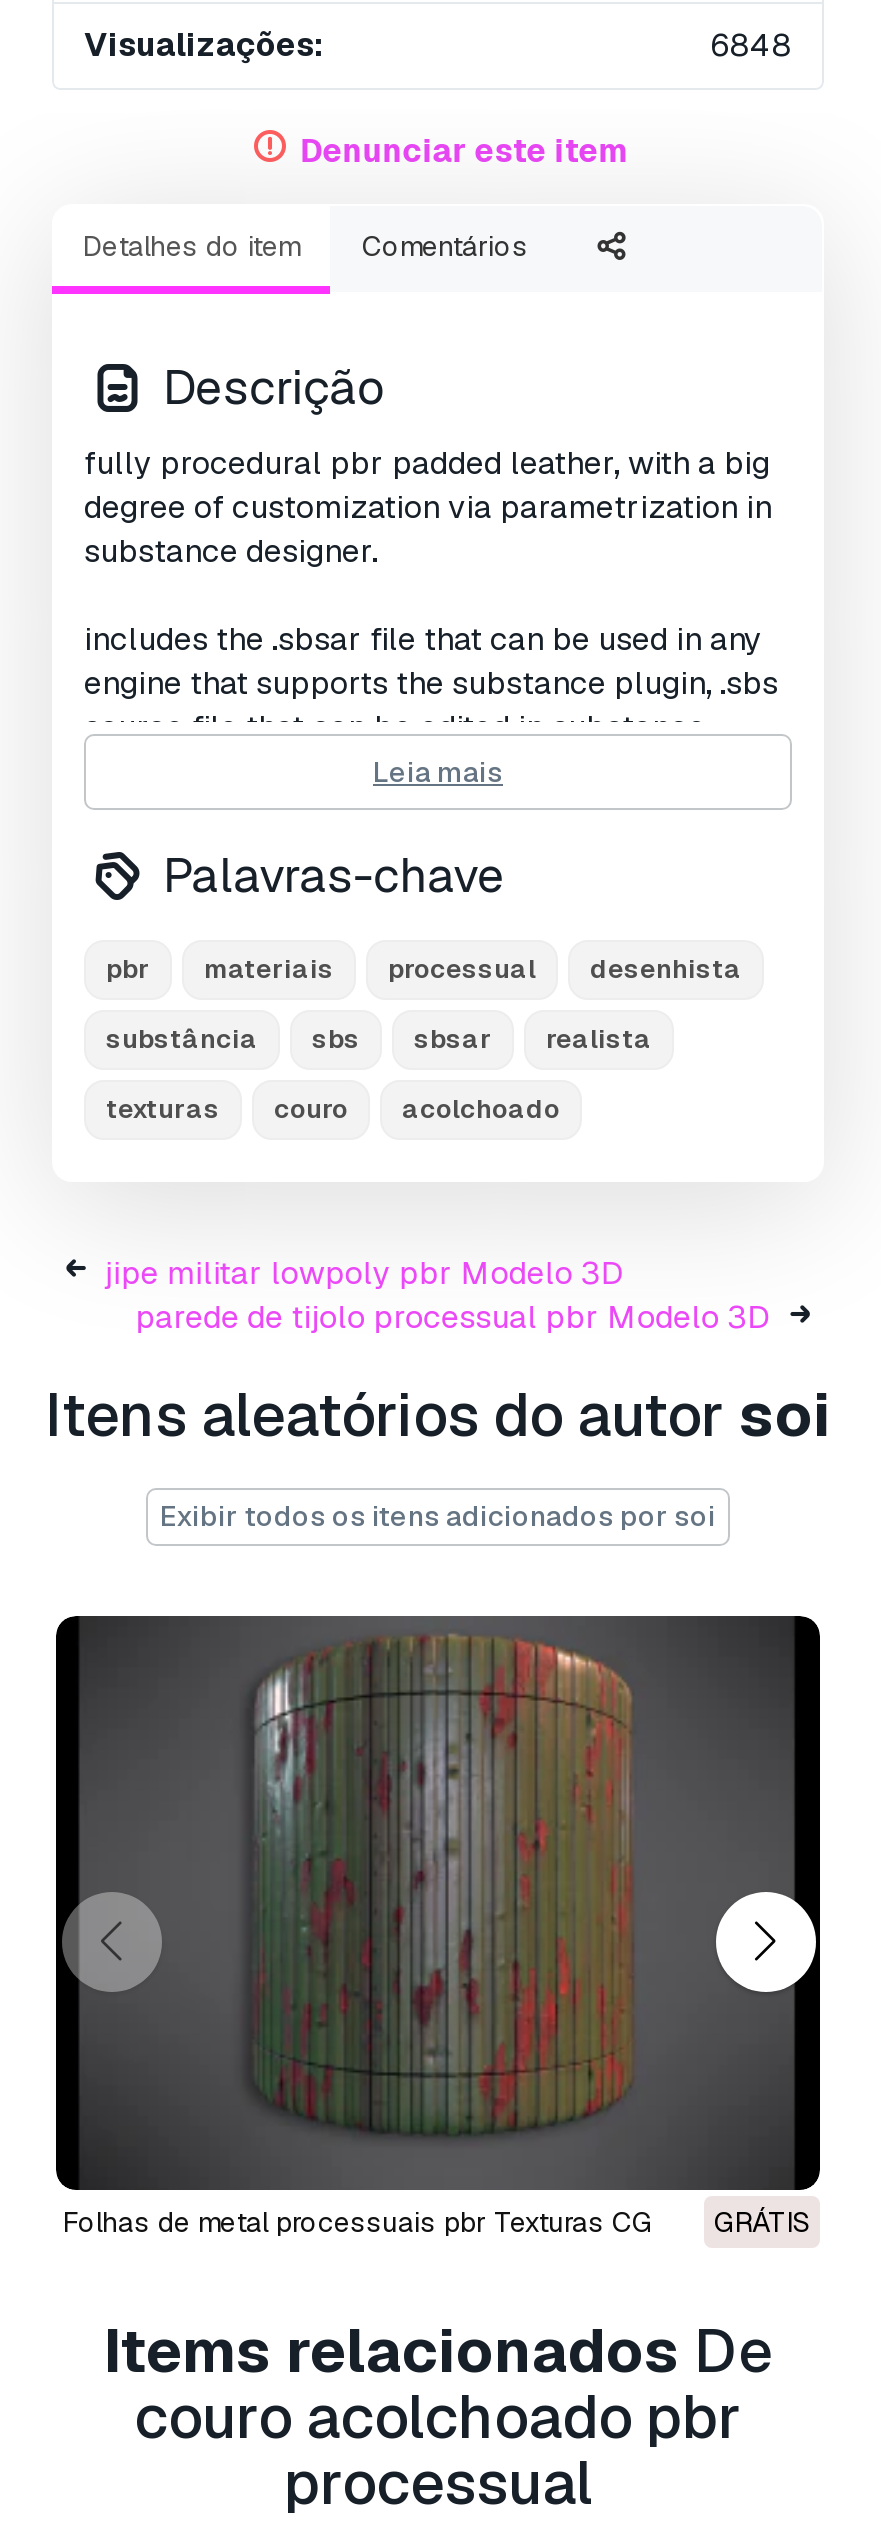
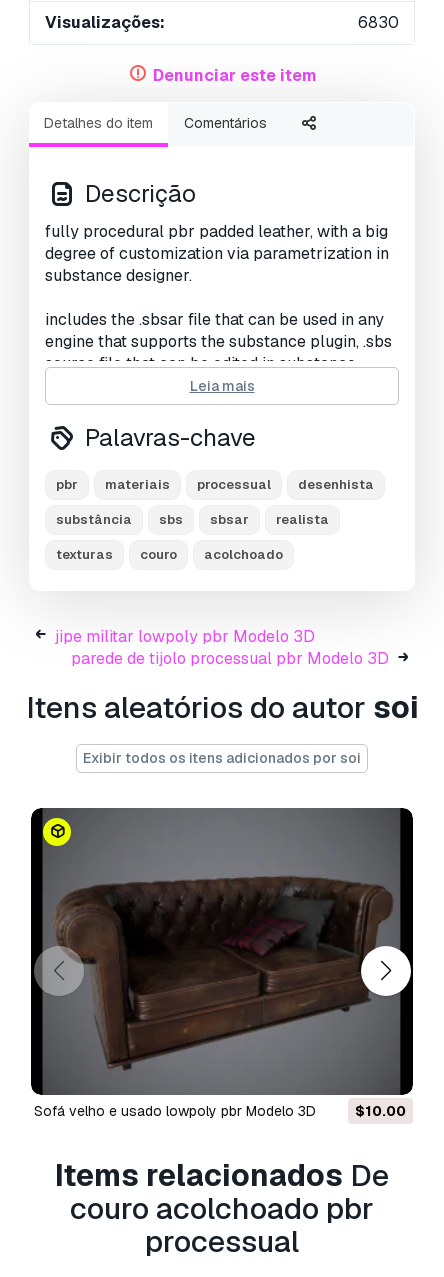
[710,23,792,65] 6848 -> [358,12,399,33] 6830
[78,1622,810,2239] [image] | GRÁTIS | folhas de metal processuais pbr Texturas CG -> [42,814,406,1120] [image] | $10.00 | sofá velho e usado lowpoly pbr Modelo 3D

